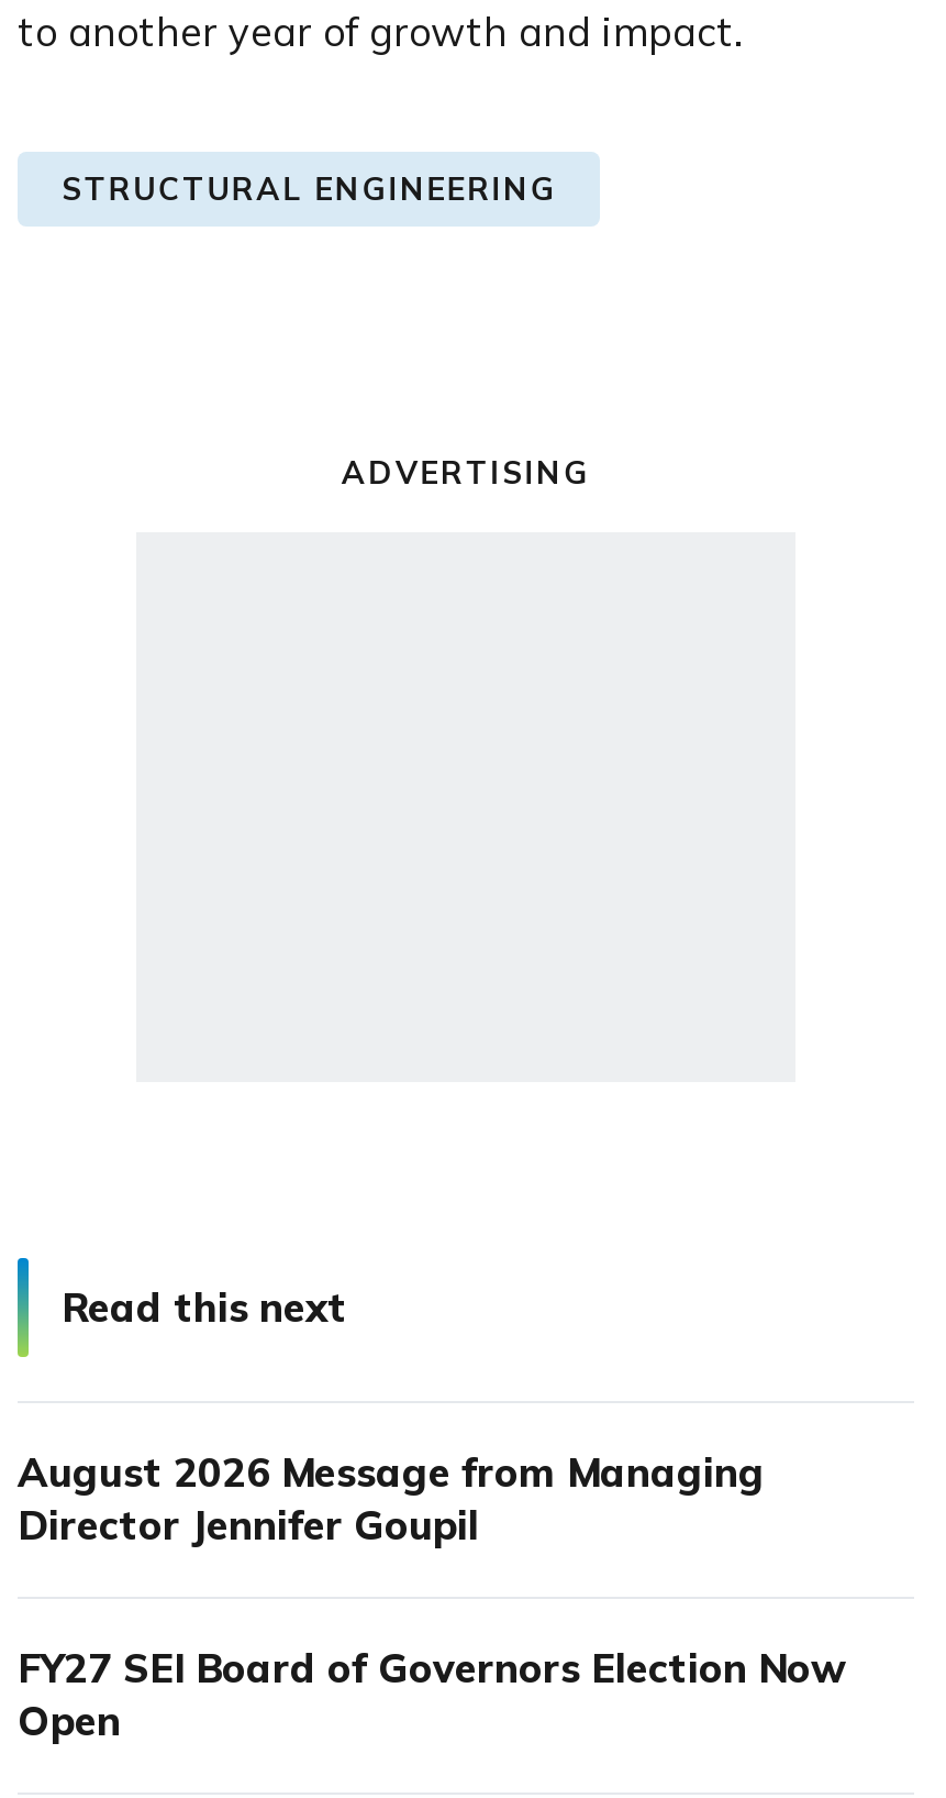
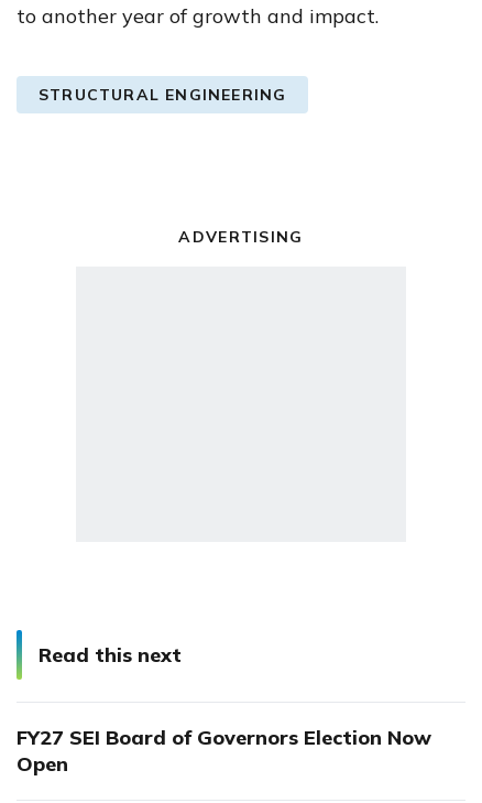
[18,1447,765,1550] August 2026 Message from Managing | Director Jennifer Goupil -> none

